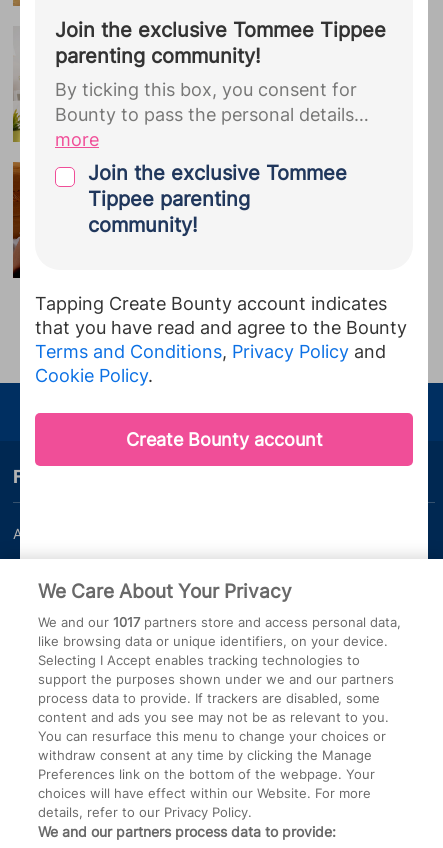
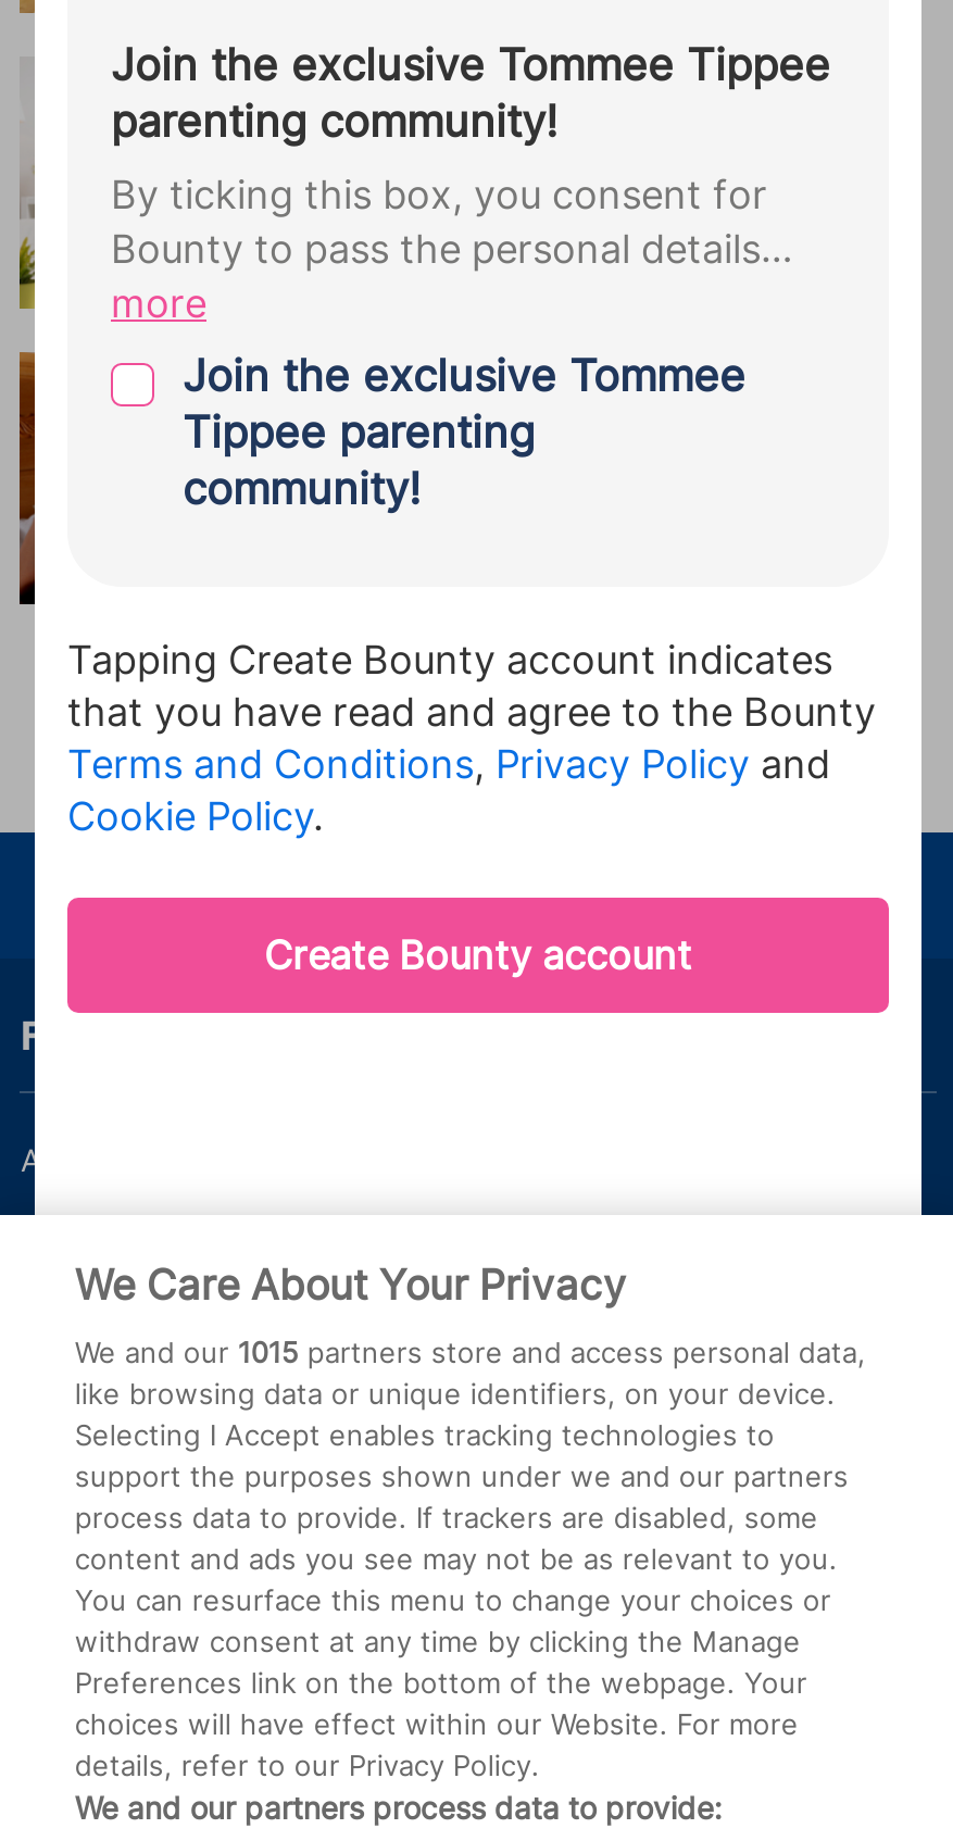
[38,614,401,630] We and our 1017 partners store and access personal data, -> [75,1335,866,1369] We and our 1015 partners store and access personal data,

